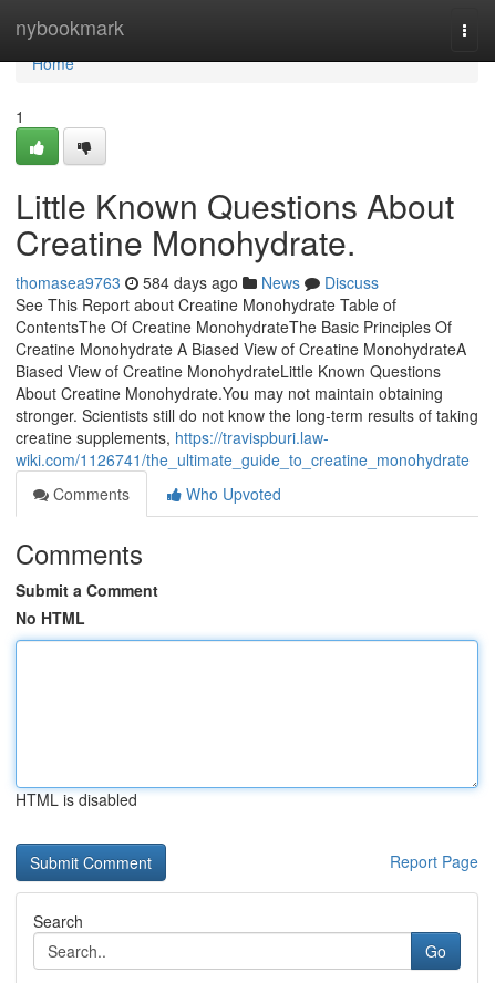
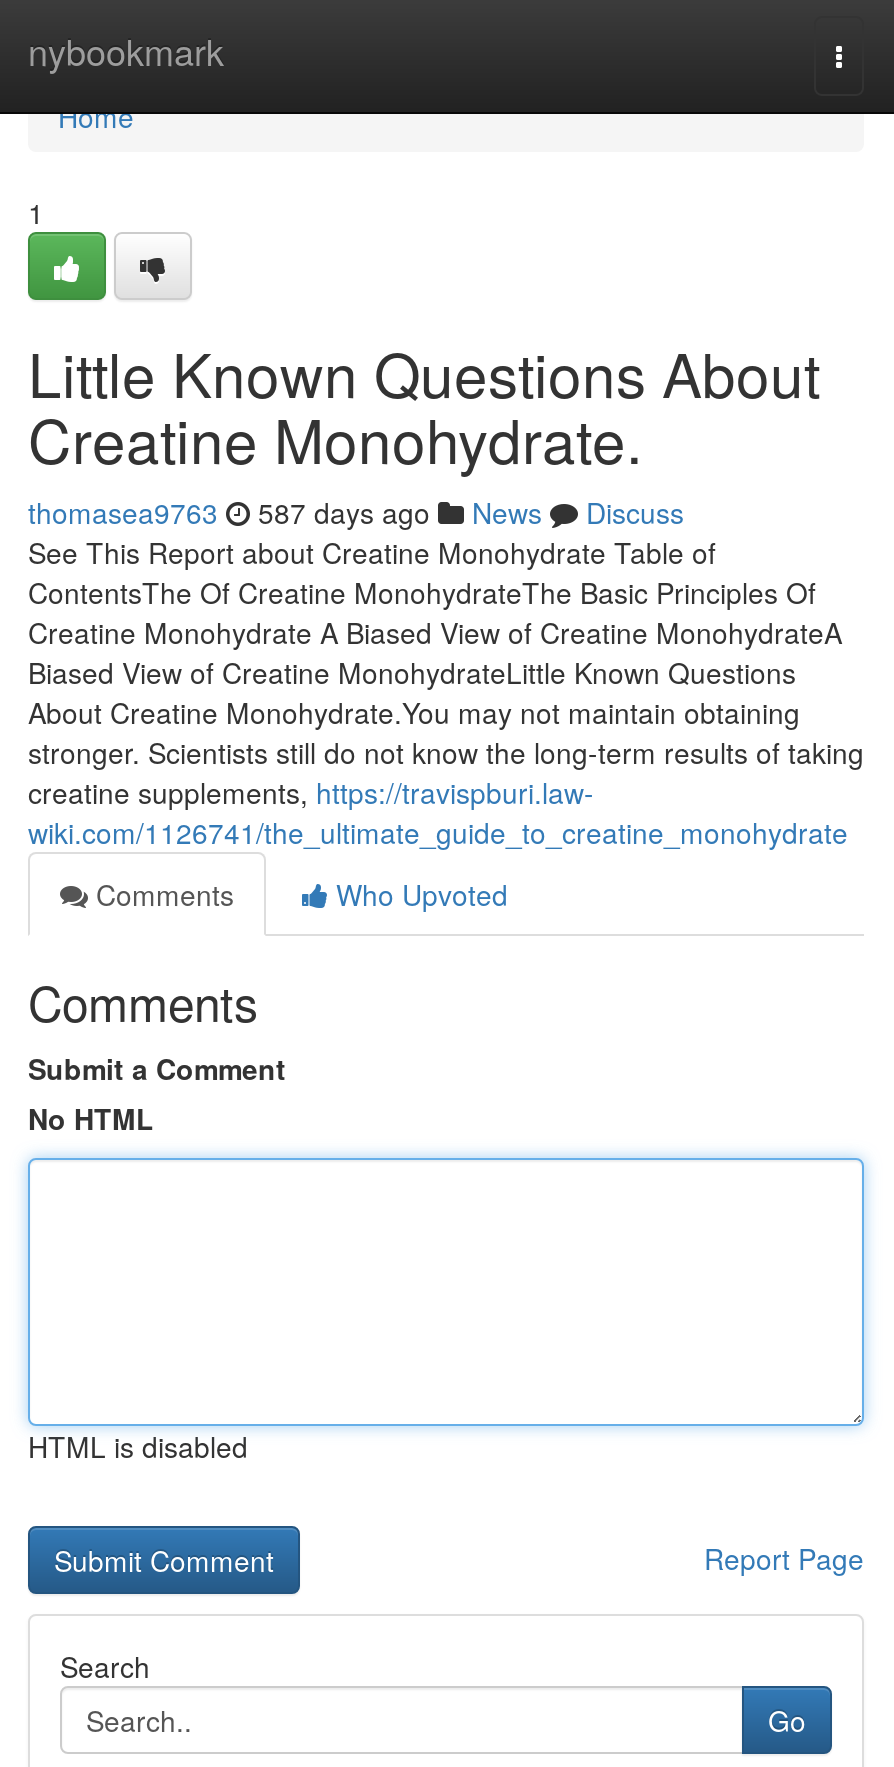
[16,271,379,293] thomasea9763 584 days ago News Discuss -> [28,492,684,532] thomasea9763 587 days ago News Discuss

